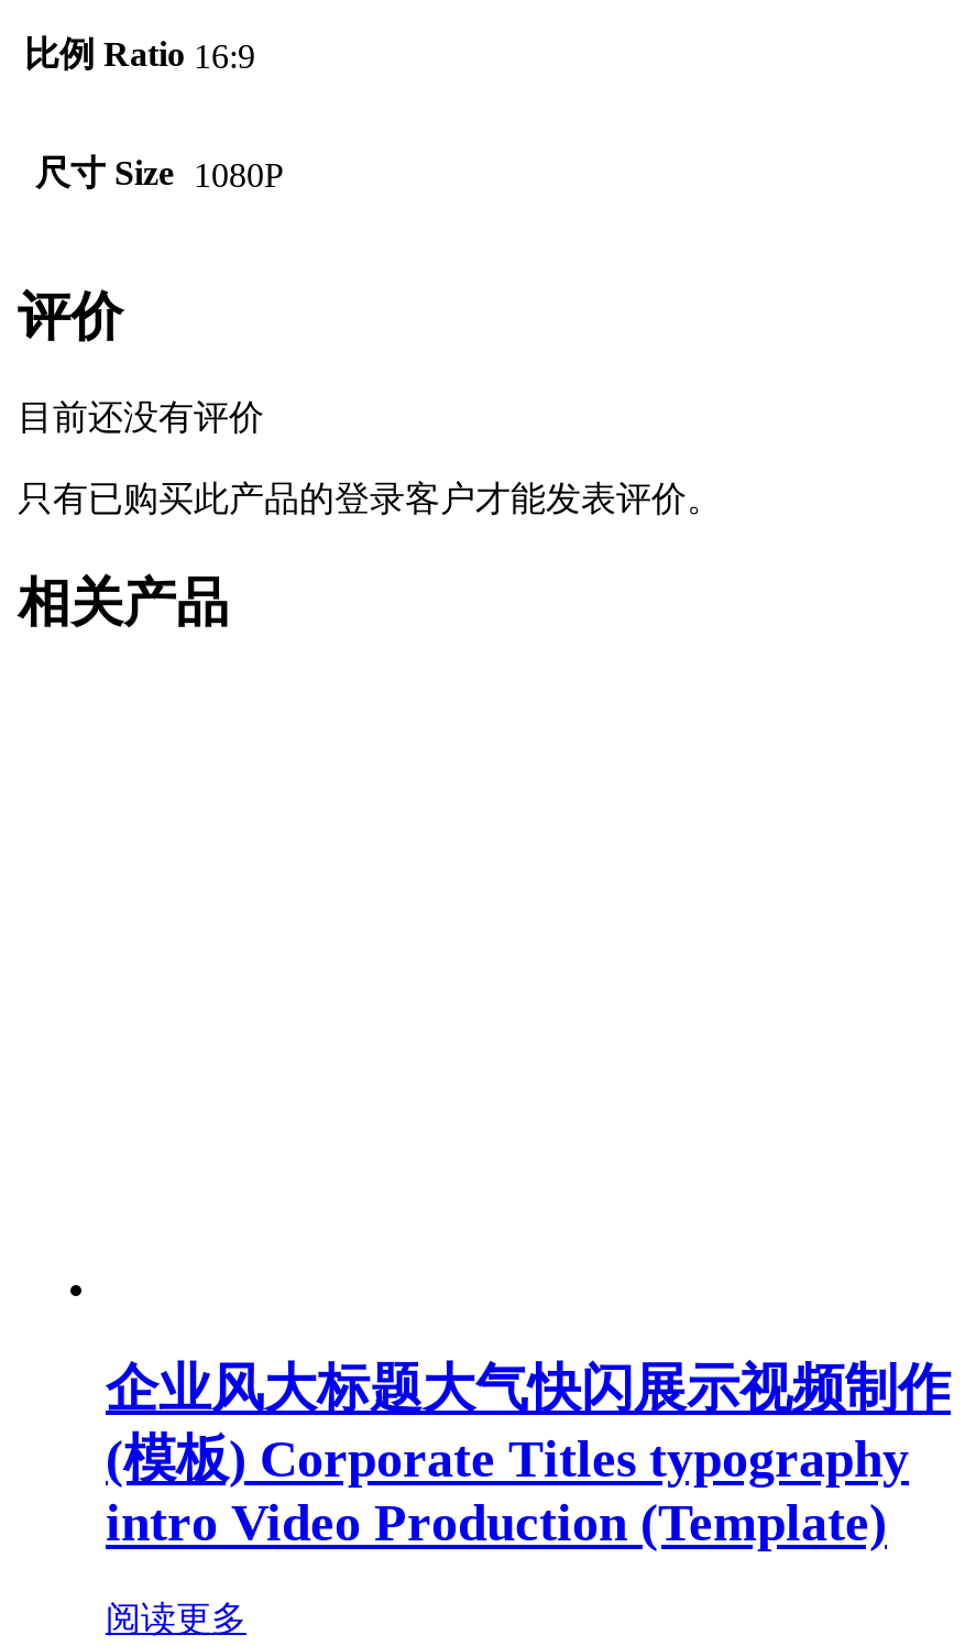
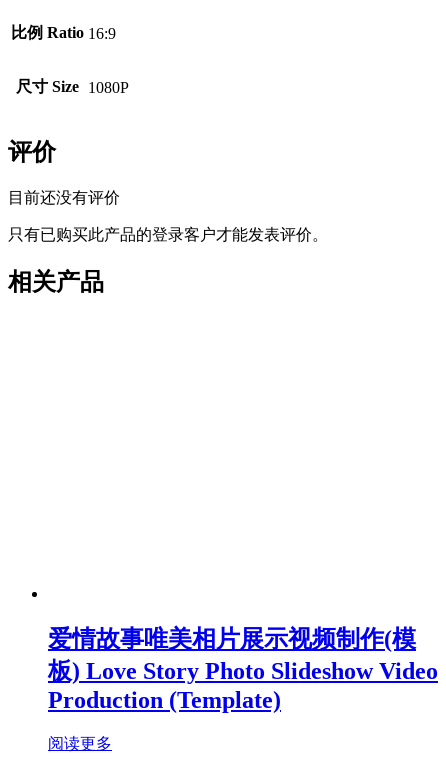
[106,1359,951,1551] 企业风大标题大气快闪展示视频制作 | (模板) Corporate Titles typography | intro Video Production (Template) -> [48,626,438,713] 爱情故事唯美相片展示视频制作(模 | 板) Love Story Photo Slideshow Video | Production (Template)

